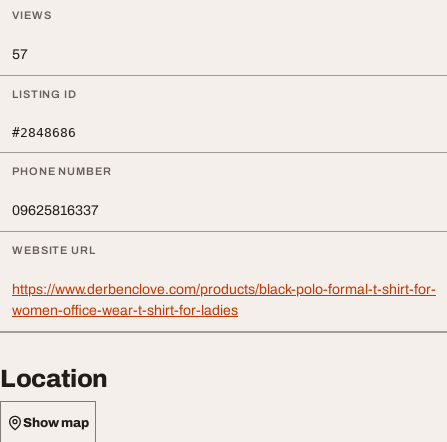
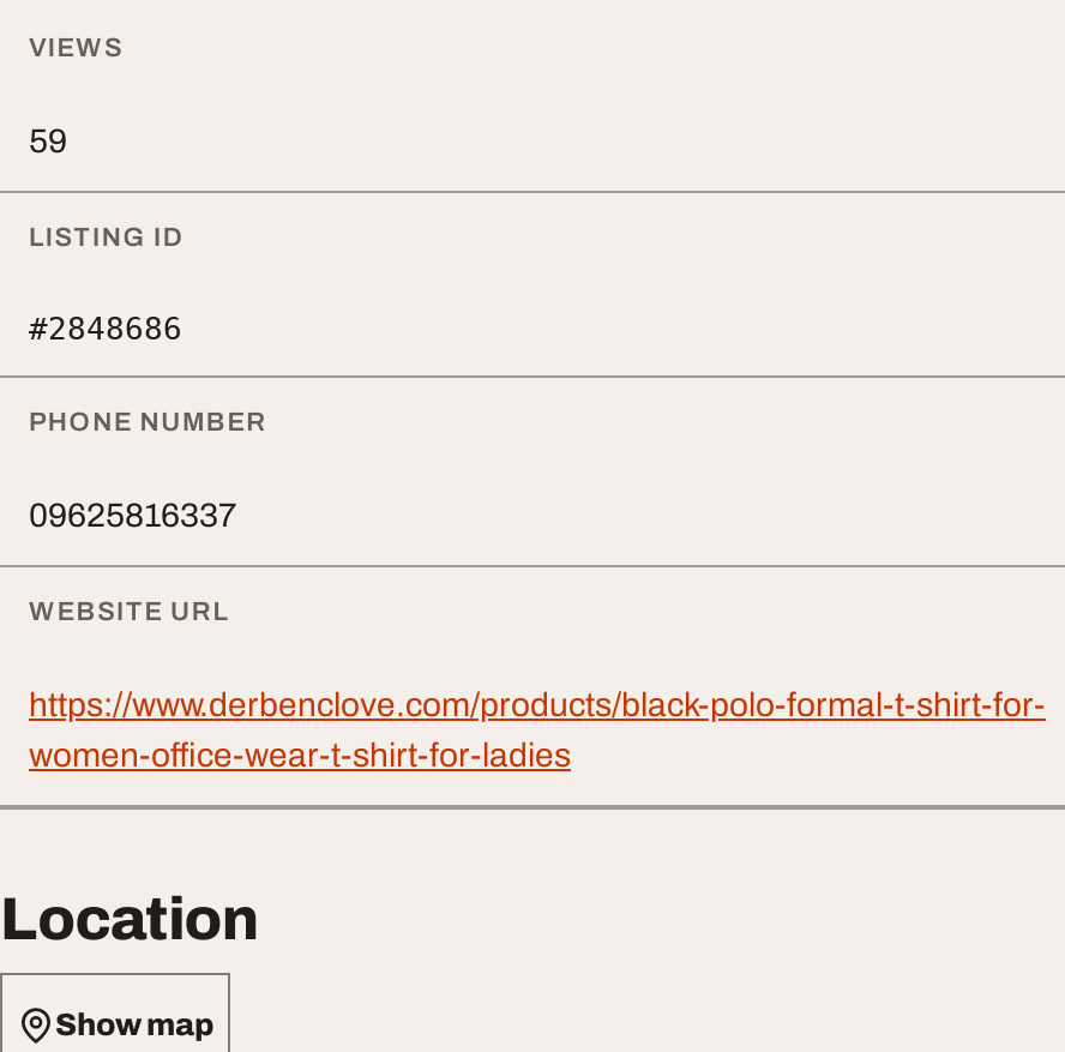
[12,47,28,62] 57 -> [29,124,67,160] 59

